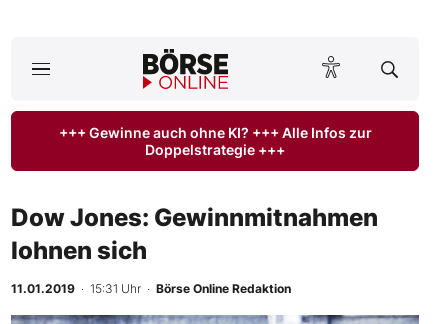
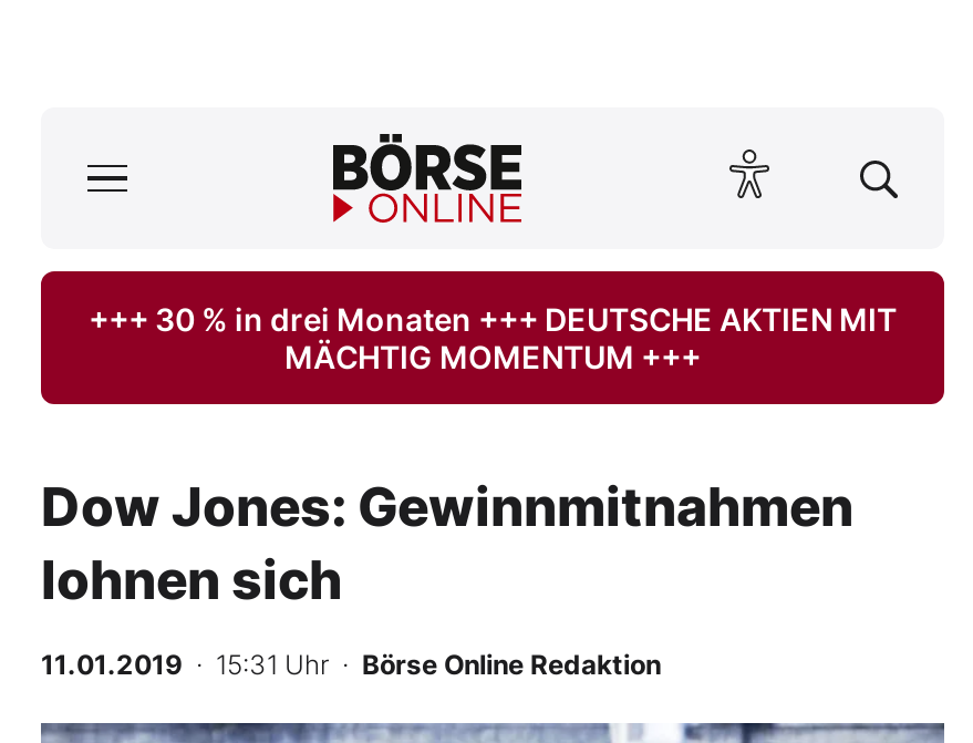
[58,124,371,158] +++ Gewinne auch ohne KI? +++ Alle Infos zur | Doppelstrategie +++ -> [89,300,897,375] +++ 30 % in drei Monaten +++ DEUTSCHE AKTIEN MIT | MÄCHTIG MOMENTUM +++

